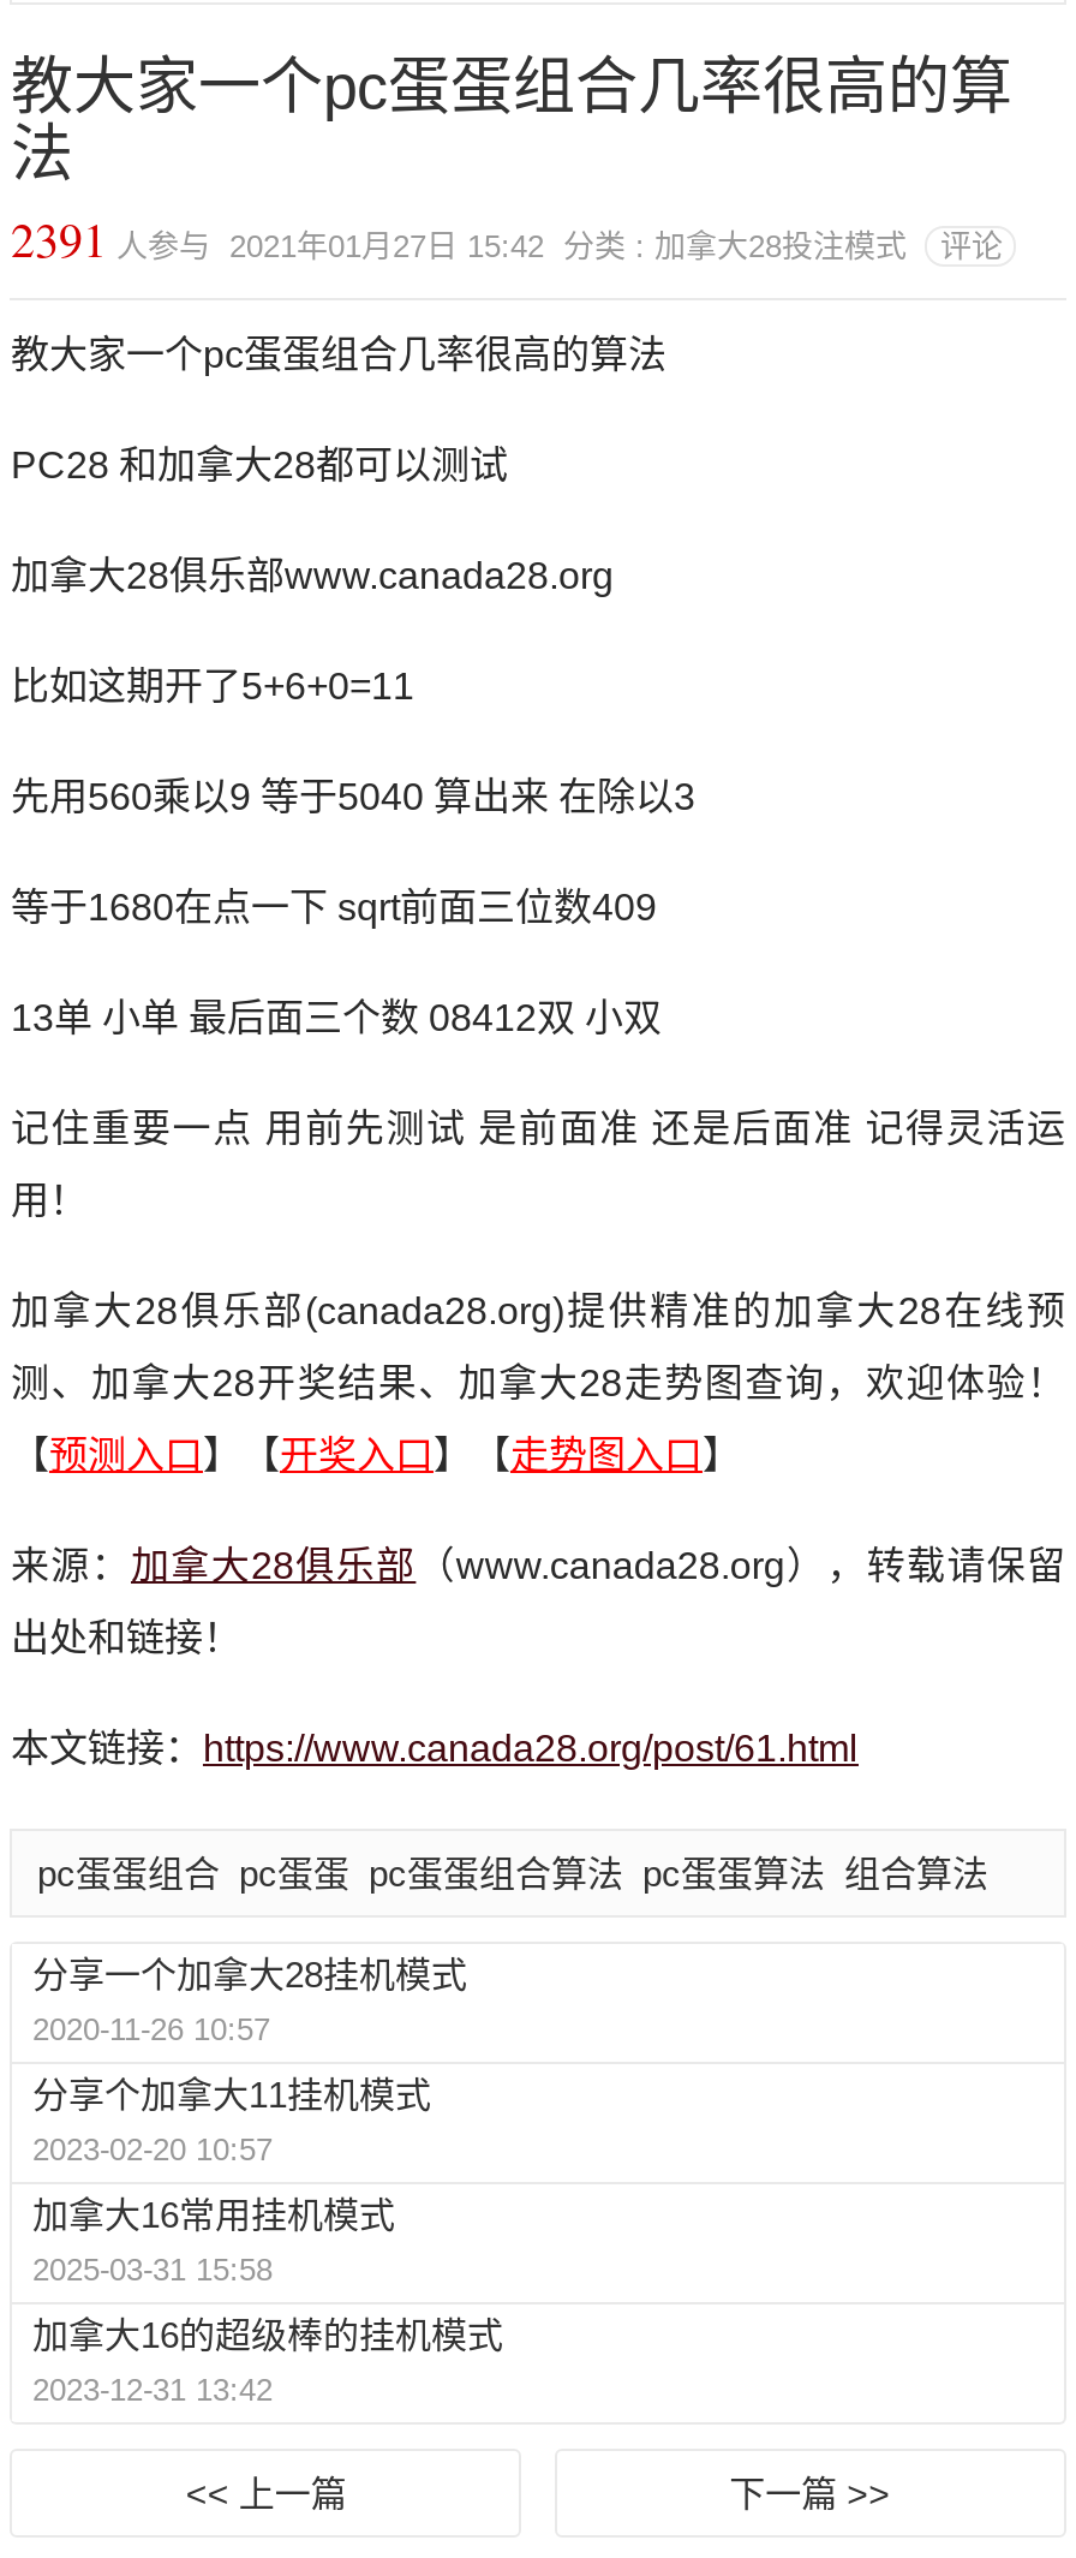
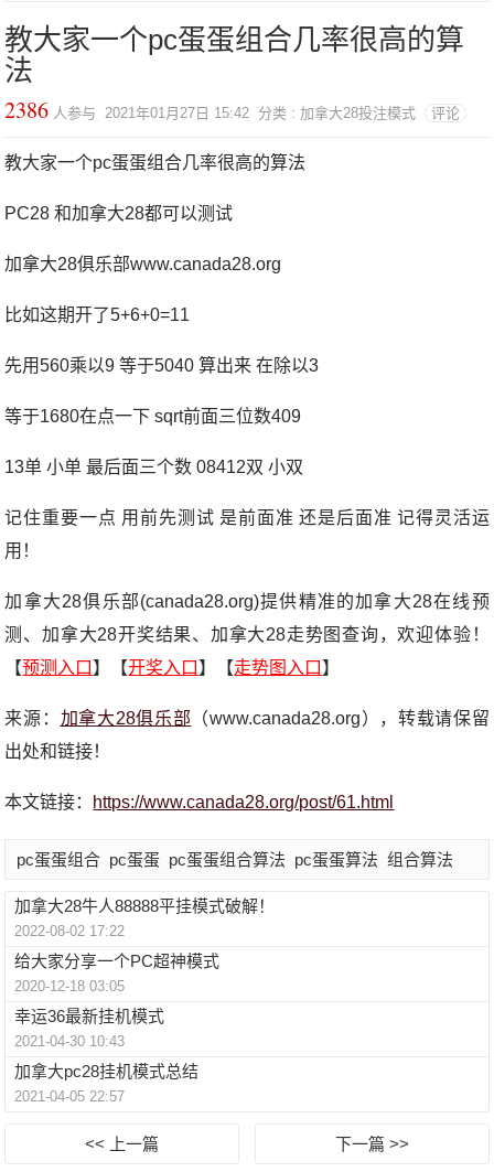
[11,207,1003,272] 2391人参与 2021年01月27日 15:42 分类 : 加拿大28投注模式 评论 -> [5,95,460,125] 2386人参与 2021年01月27日 15:42 分类 : 加拿大28投注模式 评论
[32,1954,467,2047] 分享一个加拿大28挂机模式 | 2020-11-26 10:57 -> [15,896,275,939] 加拿大28牛人88888平挂模式破解！ | 2022-08-02 17:22
[32,2074,431,2168] 分享个加拿大11挂机模式 | 2023-02-20 10:57 -> [15,951,220,994] 给大家分享一个PC超神模式 | 2020-12-18 03:05
[32,2194,395,2288] 加拿大16常用挂机模式 | 2025-03-31 15:58 -> [15,1007,165,1050] 幸运36最新挂机模式 | 2021-04-30 10:43
[32,2314,503,2408] 加拿大16的超级棒的挂机模式 | 2023-12-31 13:42 -> [15,1062,199,1105] 加拿大pc28挂机模式总结 | 2021-04-05 22:57

